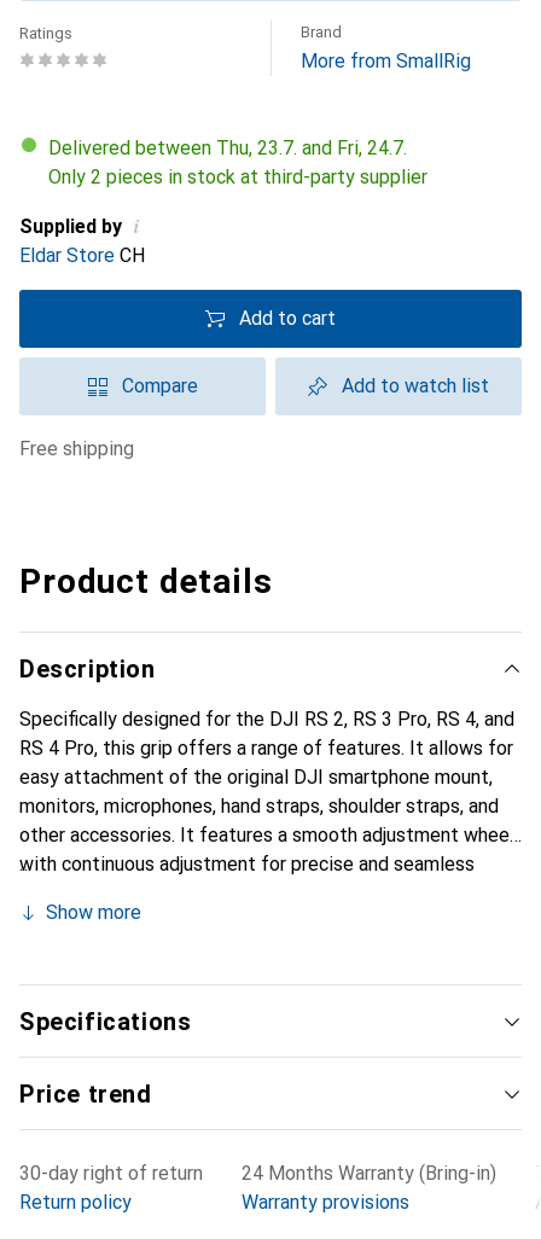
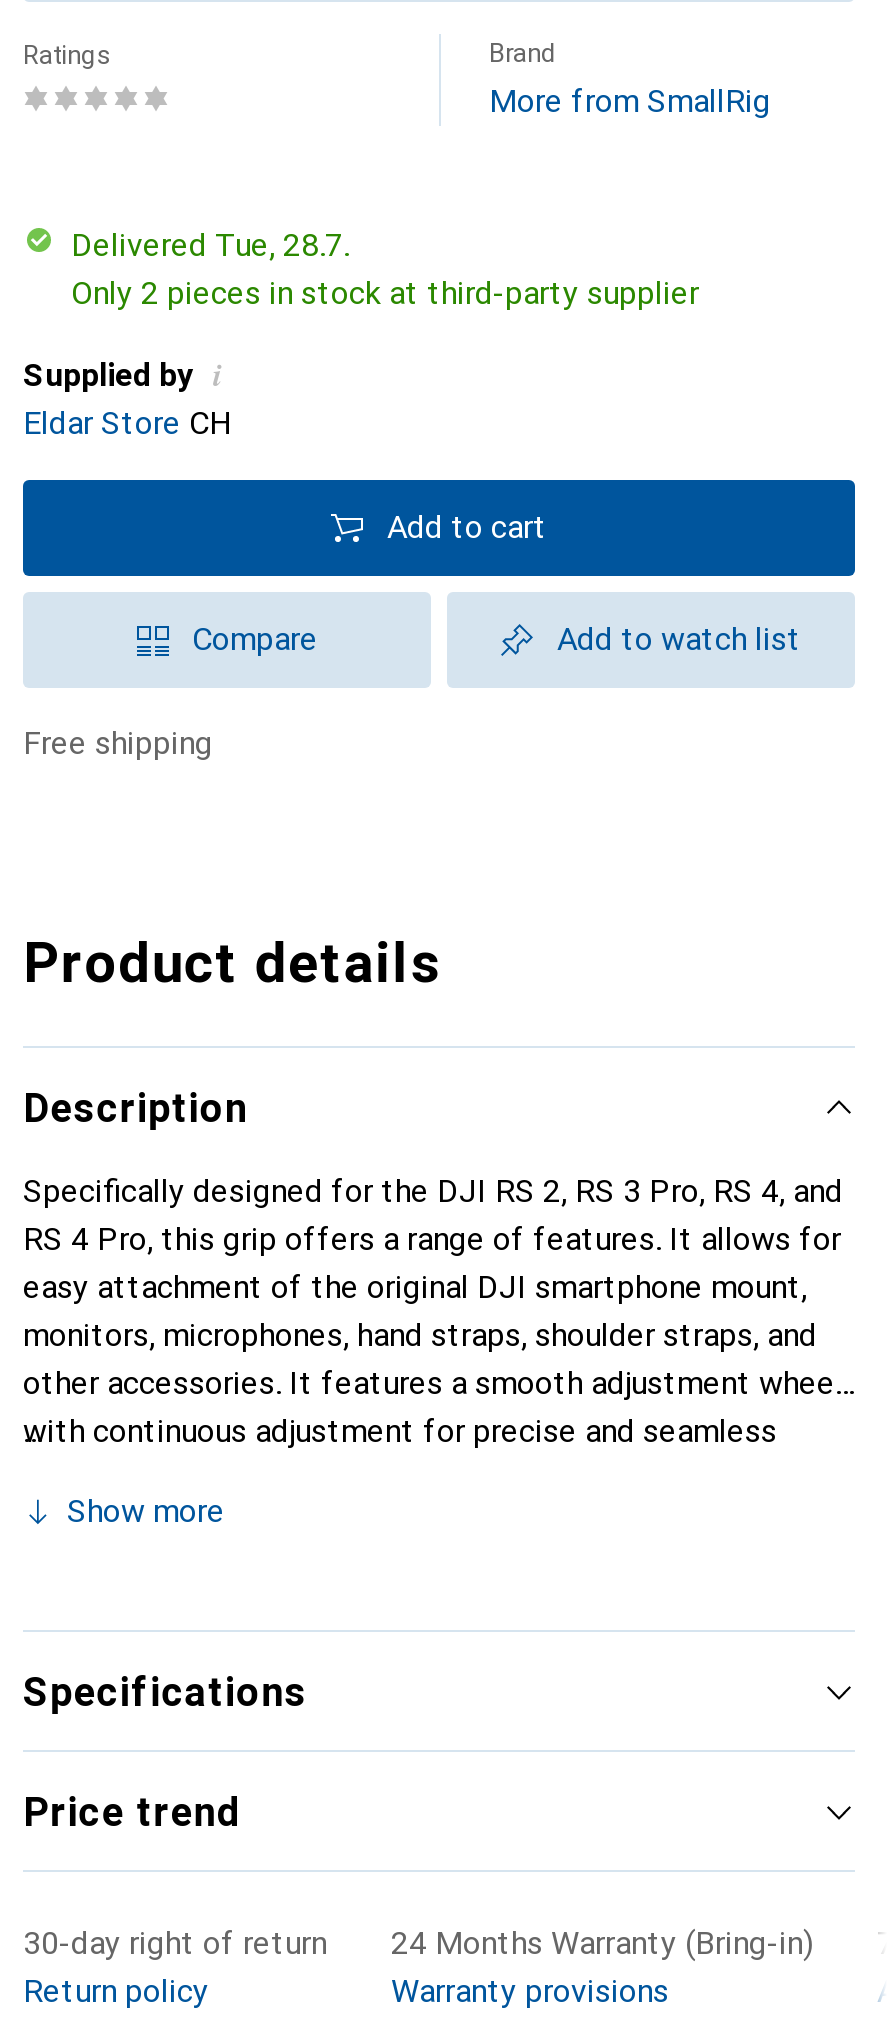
[62,136,407,159] Delivered between Thu, 23.7. and Fri, 24.7. -> [93,226,349,264] Delivered Tue, 28.7.

